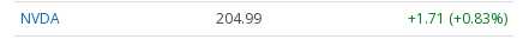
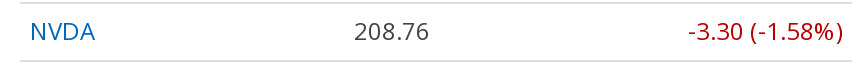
[216,9,261,29] 204.99 -> [354,14,430,48] 208.76
[408,9,507,29] +1.71 (+0.83%) -> [688,14,842,48] -3.30 (-1.58%)

